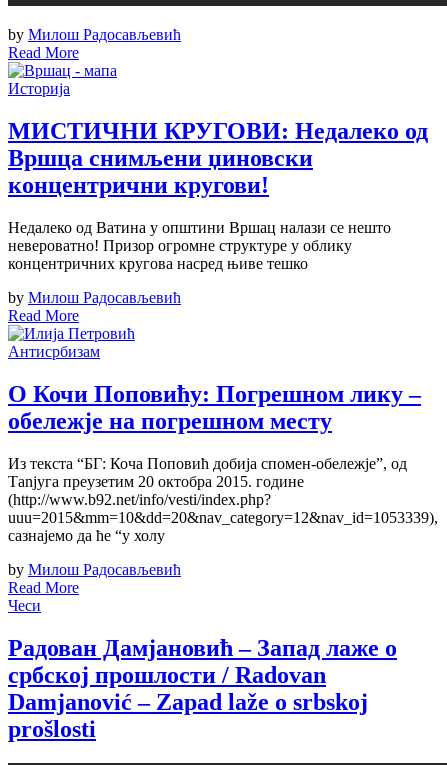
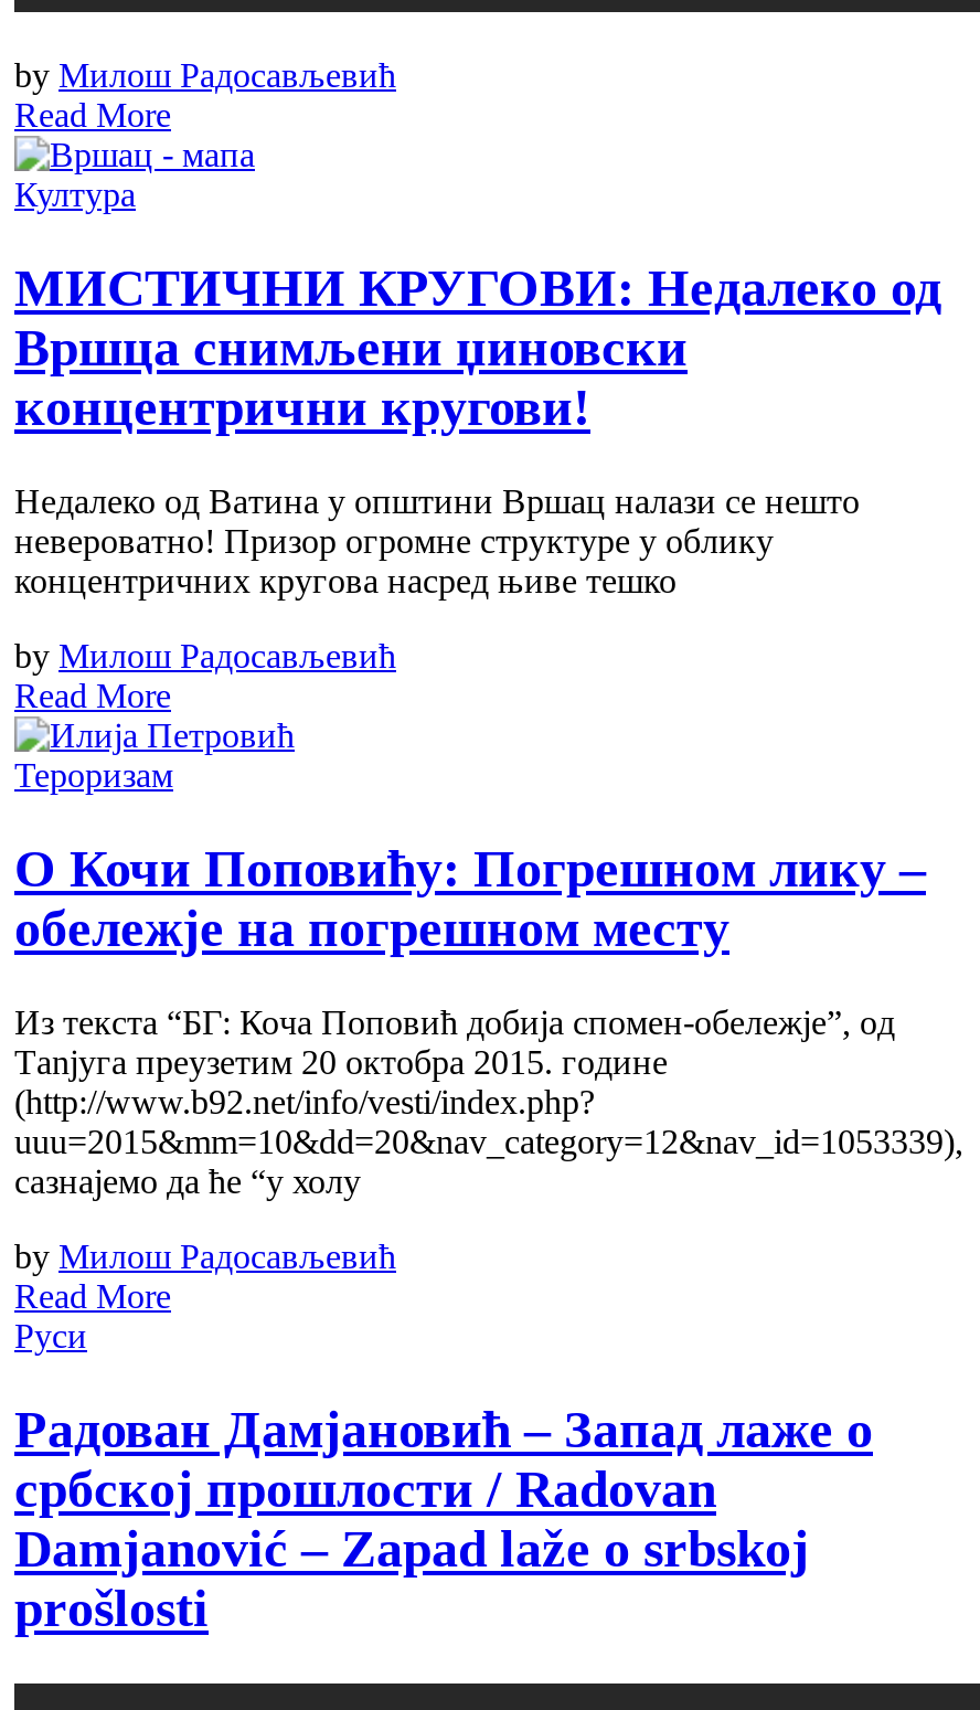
[8,80,70,97] Историја -> [14,176,136,214] Култура
[8,343,100,360] Антисрбизам -> [14,756,173,794] Тероризам
[8,597,41,614] Чеси -> [14,1317,87,1354] Руси

